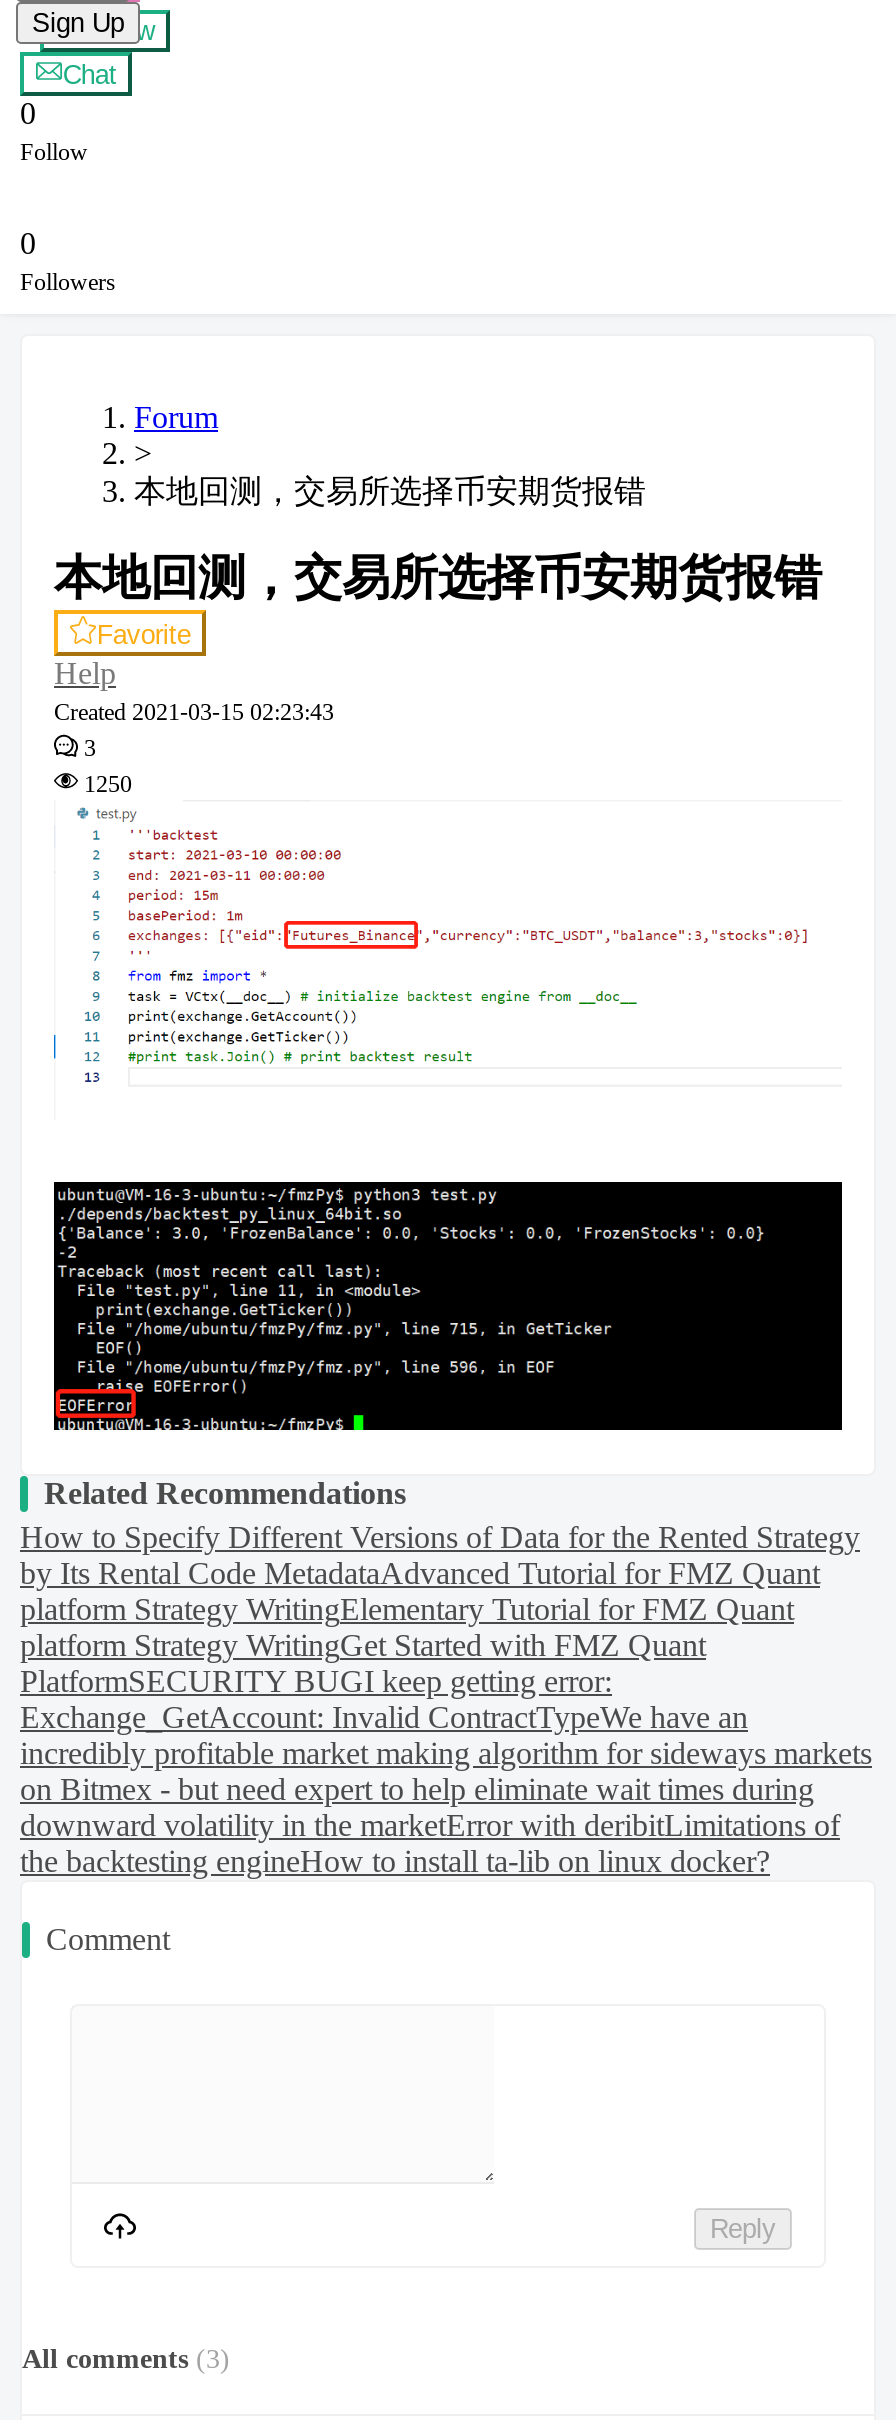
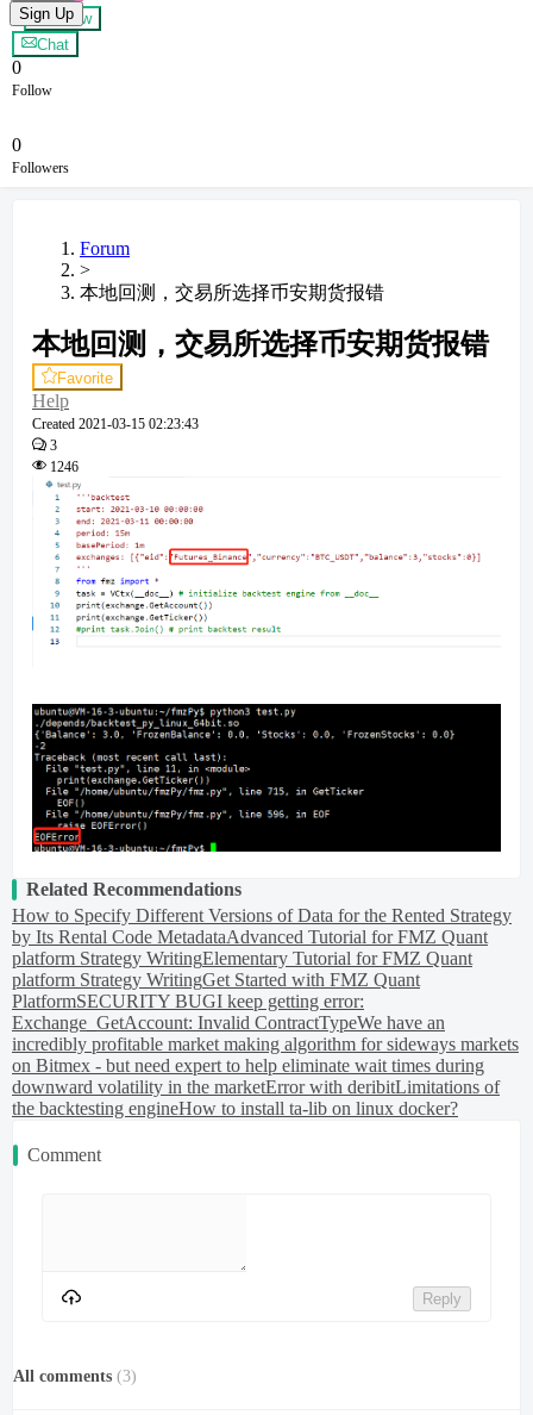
[84,769,132,797] 1250 -> [50,458,79,475] 1246

